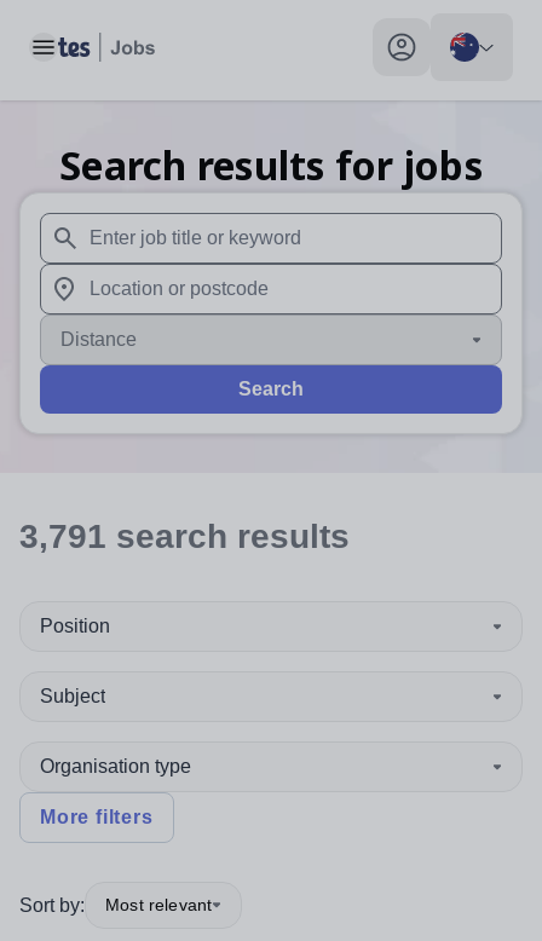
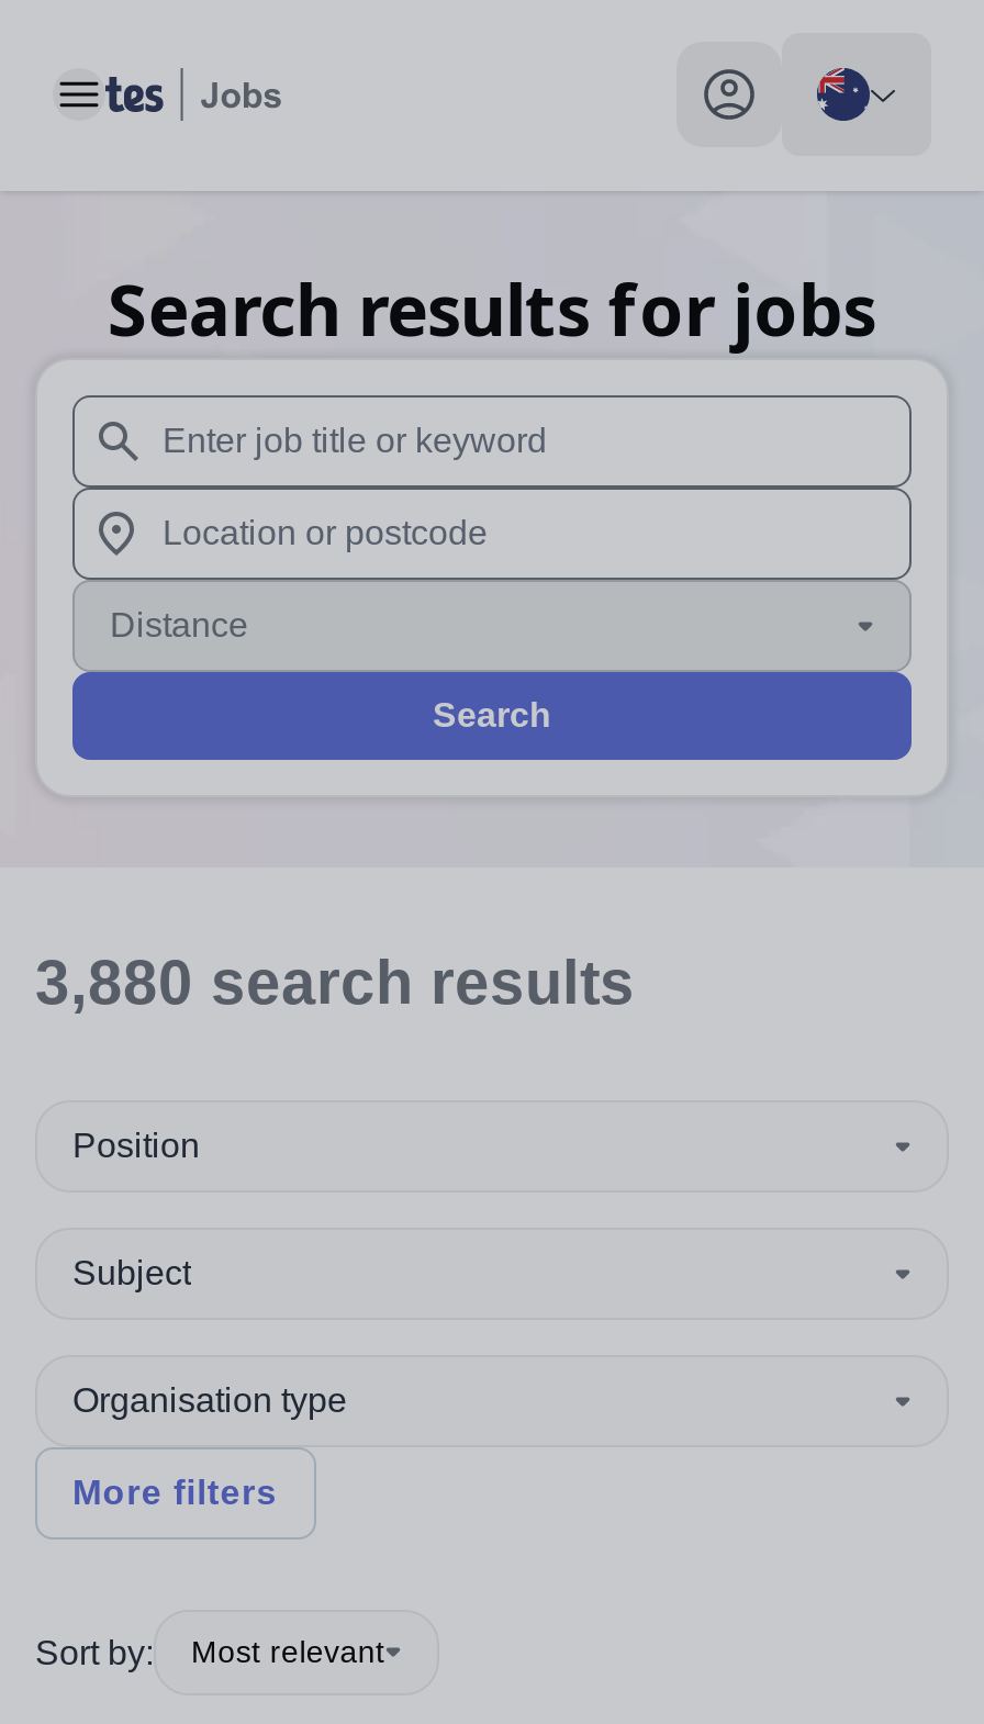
[19,518,350,555] 3,791 search results -> [35,949,635,1017] 3,880 search results

